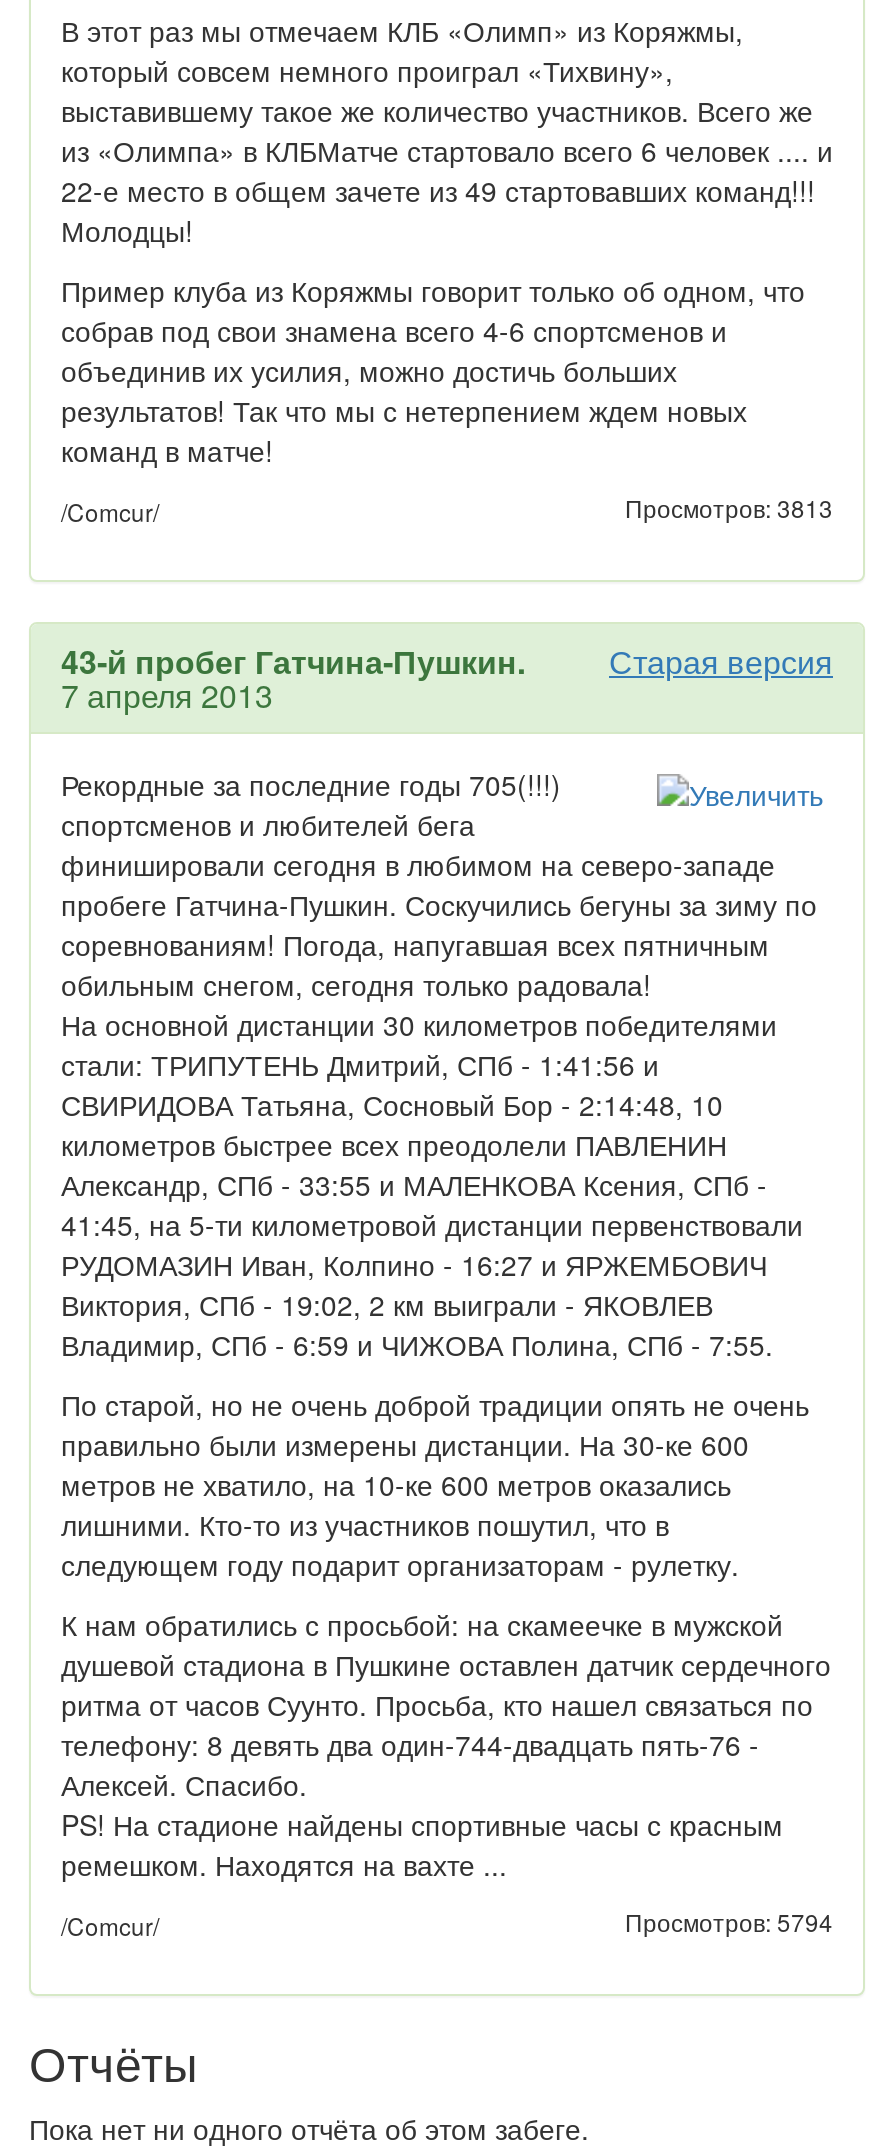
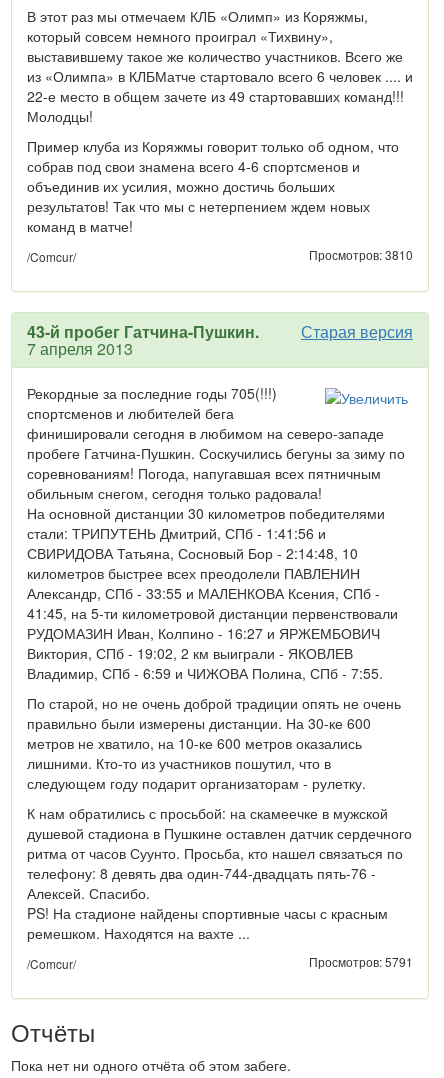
[625,490,833,524] Просмотров: 3813 -> [309,246,413,263] Просмотров: 3810
[625,1904,833,1938] Просмотров: 5794 -> [309,953,413,970] Просмотров: 5791

